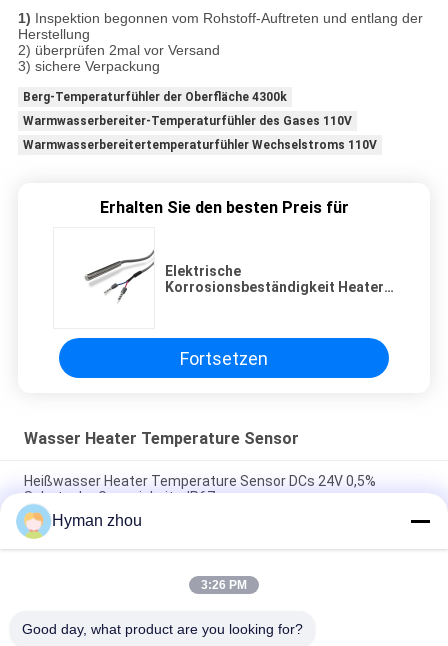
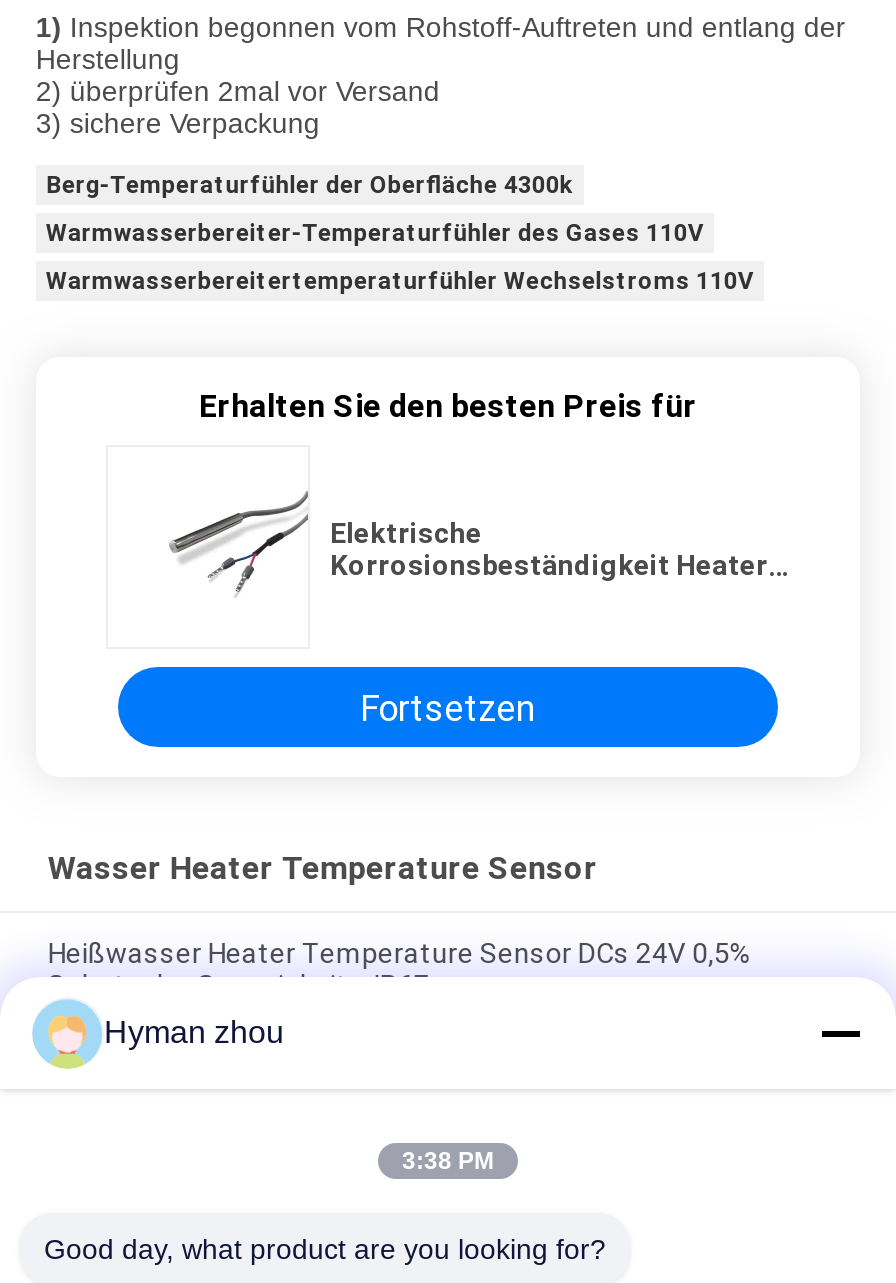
[201,578,247,592] 3:26 PM -> [402,1147,494,1175] 3:38 PM

